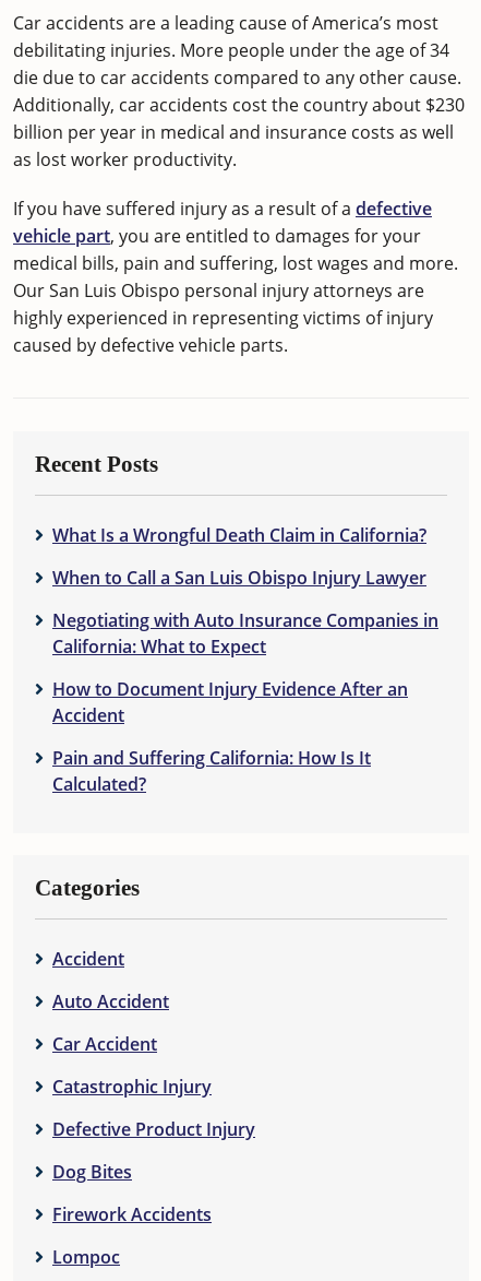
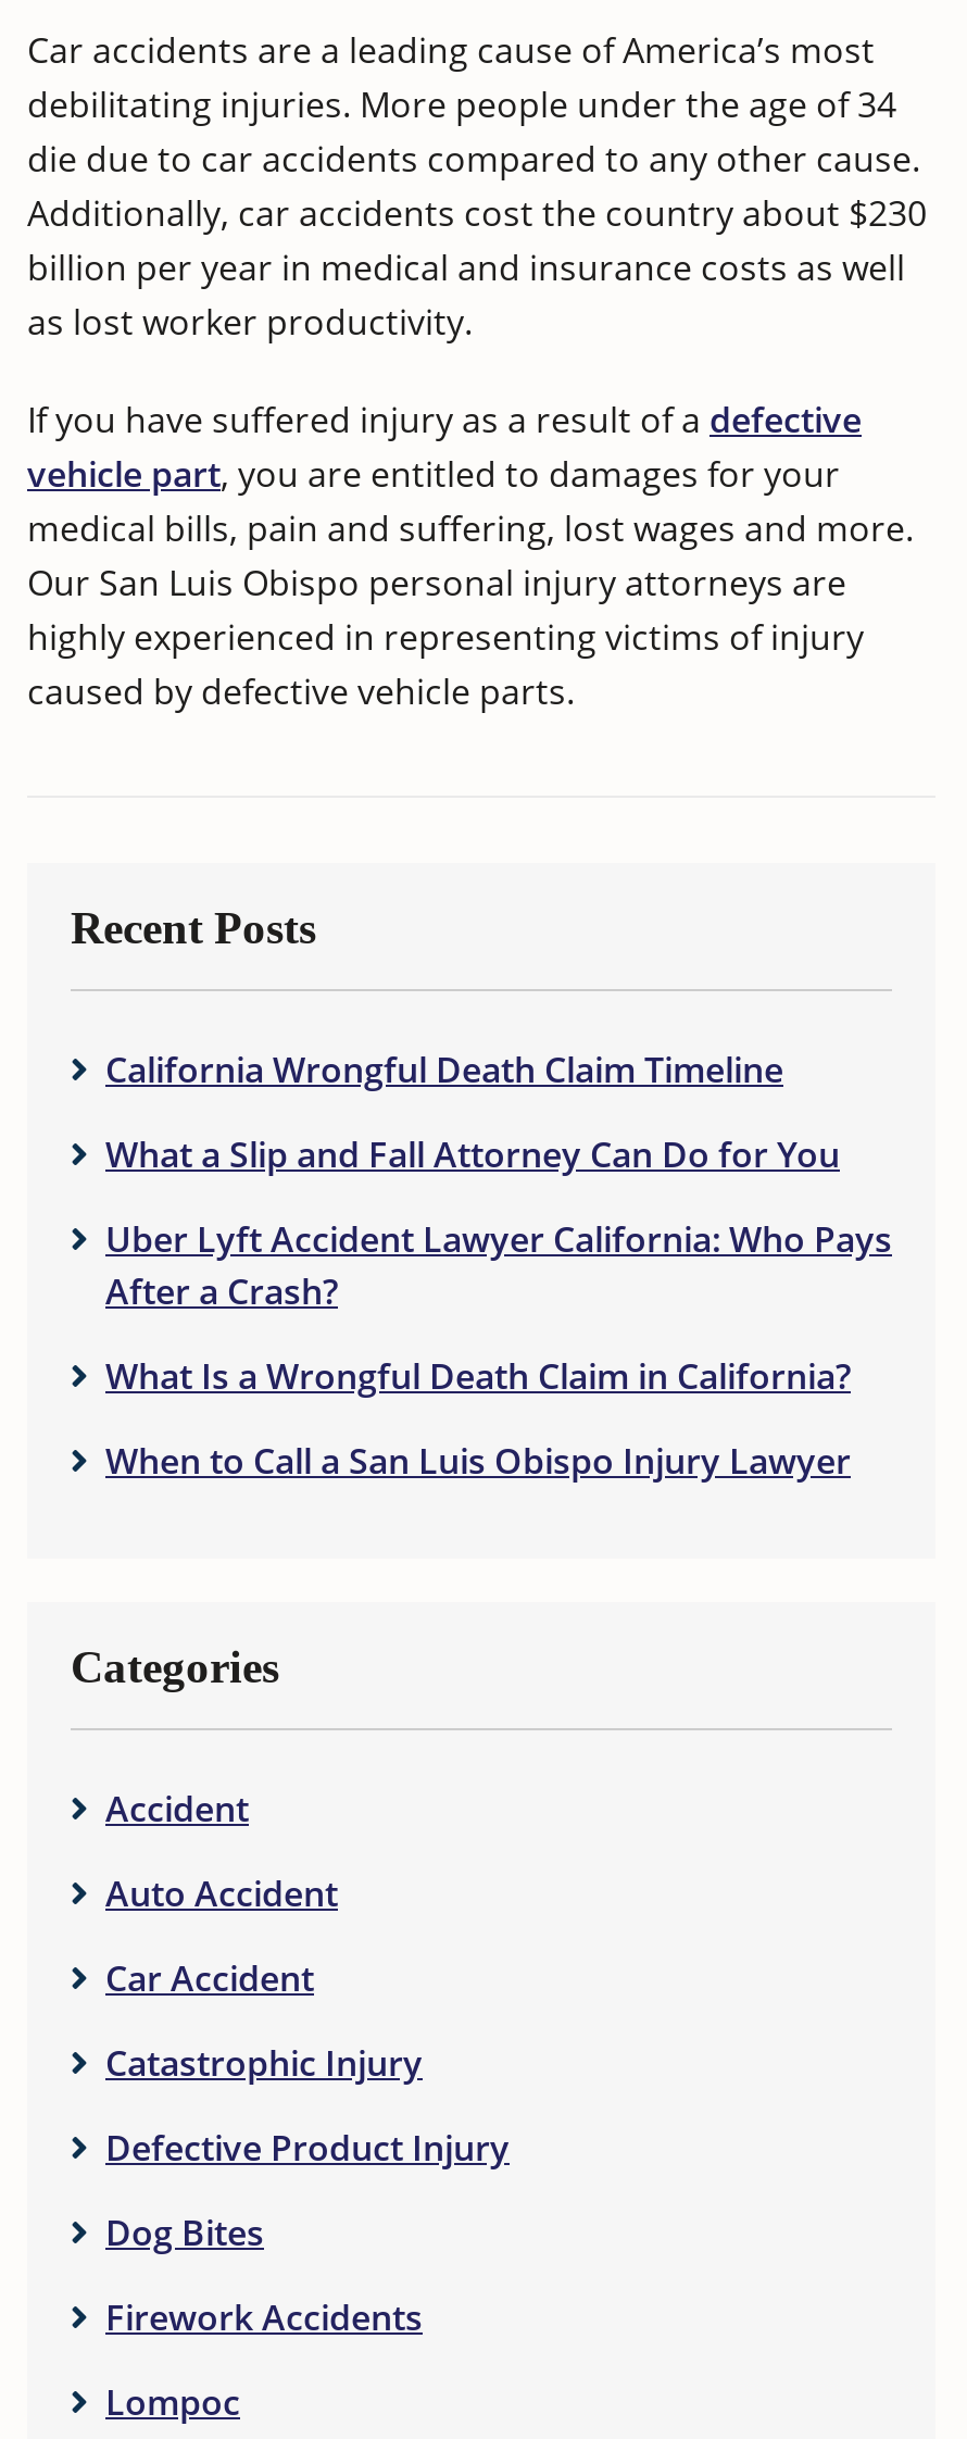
none -> [105,1047,892,1316] California Wrongful Death Claim Timeline | What a Slip and Fall Attorney Can Do for You | Uber Lyft Accident Lawyer California: Who Pays | After a Crash?
moved [52,523,426,589] -> [105,1353,851,1486]: What Is a Wrongful Death Claim in California? | When to Call a San Luis Obispo Injury Lawyer
[52,608,438,796] Negotiating with Auto Insurance Companies in | California: What to Expect | How to Document Injury Evidence After an | Accident | Pain and Suffering California: How Is It | Calculated? -> none

